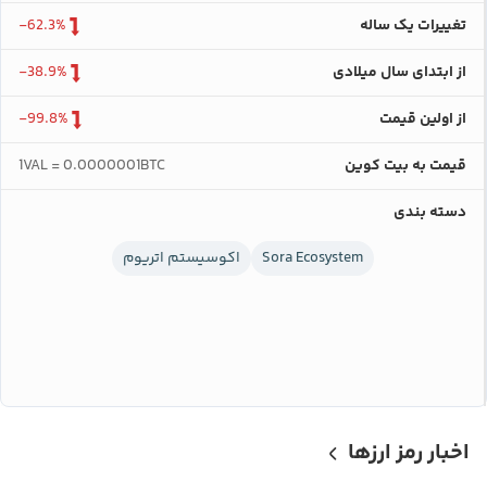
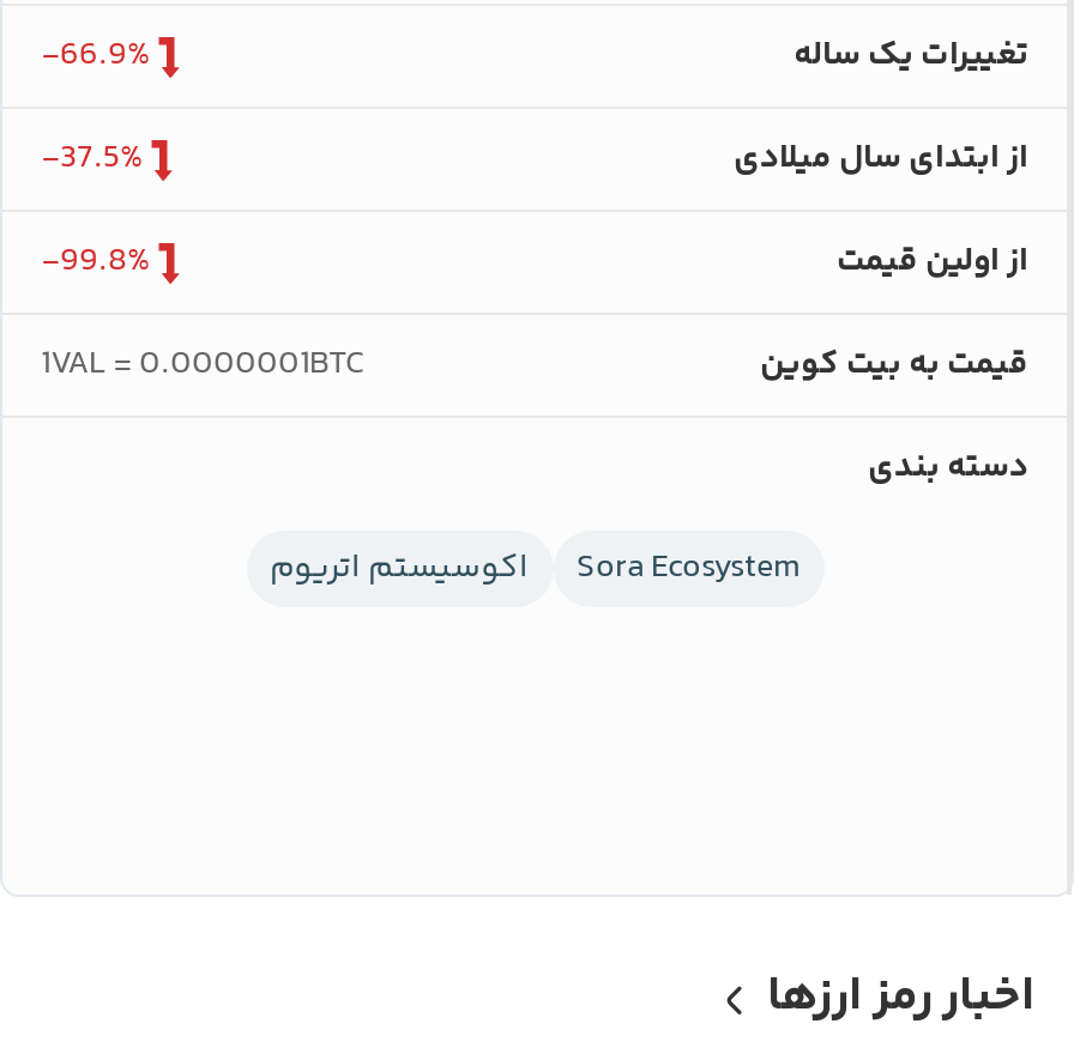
[18,14,66,38] -62.3% -> [41,30,151,83] -66.9%
[18,61,67,85] -38.9% -> [41,133,144,186] -37.5%

